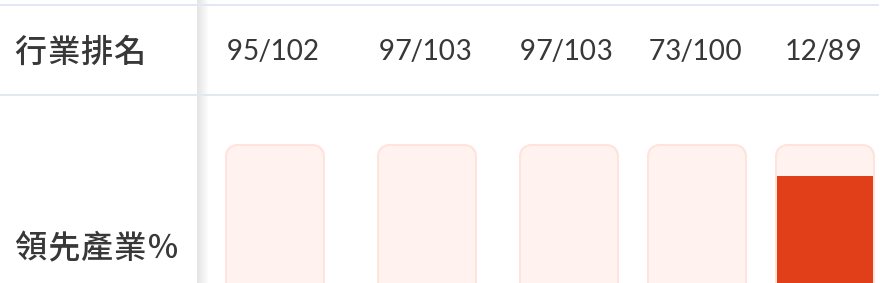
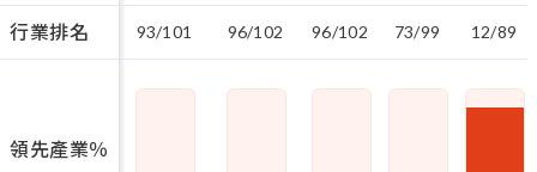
[226,32,320,66] 95/102 -> [136,21,192,42] 93/101
[378,32,472,66] 97/103 -> [227,21,283,42] 96/102
[519,32,613,66] 97/103 -> [312,21,368,42] 96/102
[648,32,742,66] 73/100 -> [394,21,440,42] 73/99

